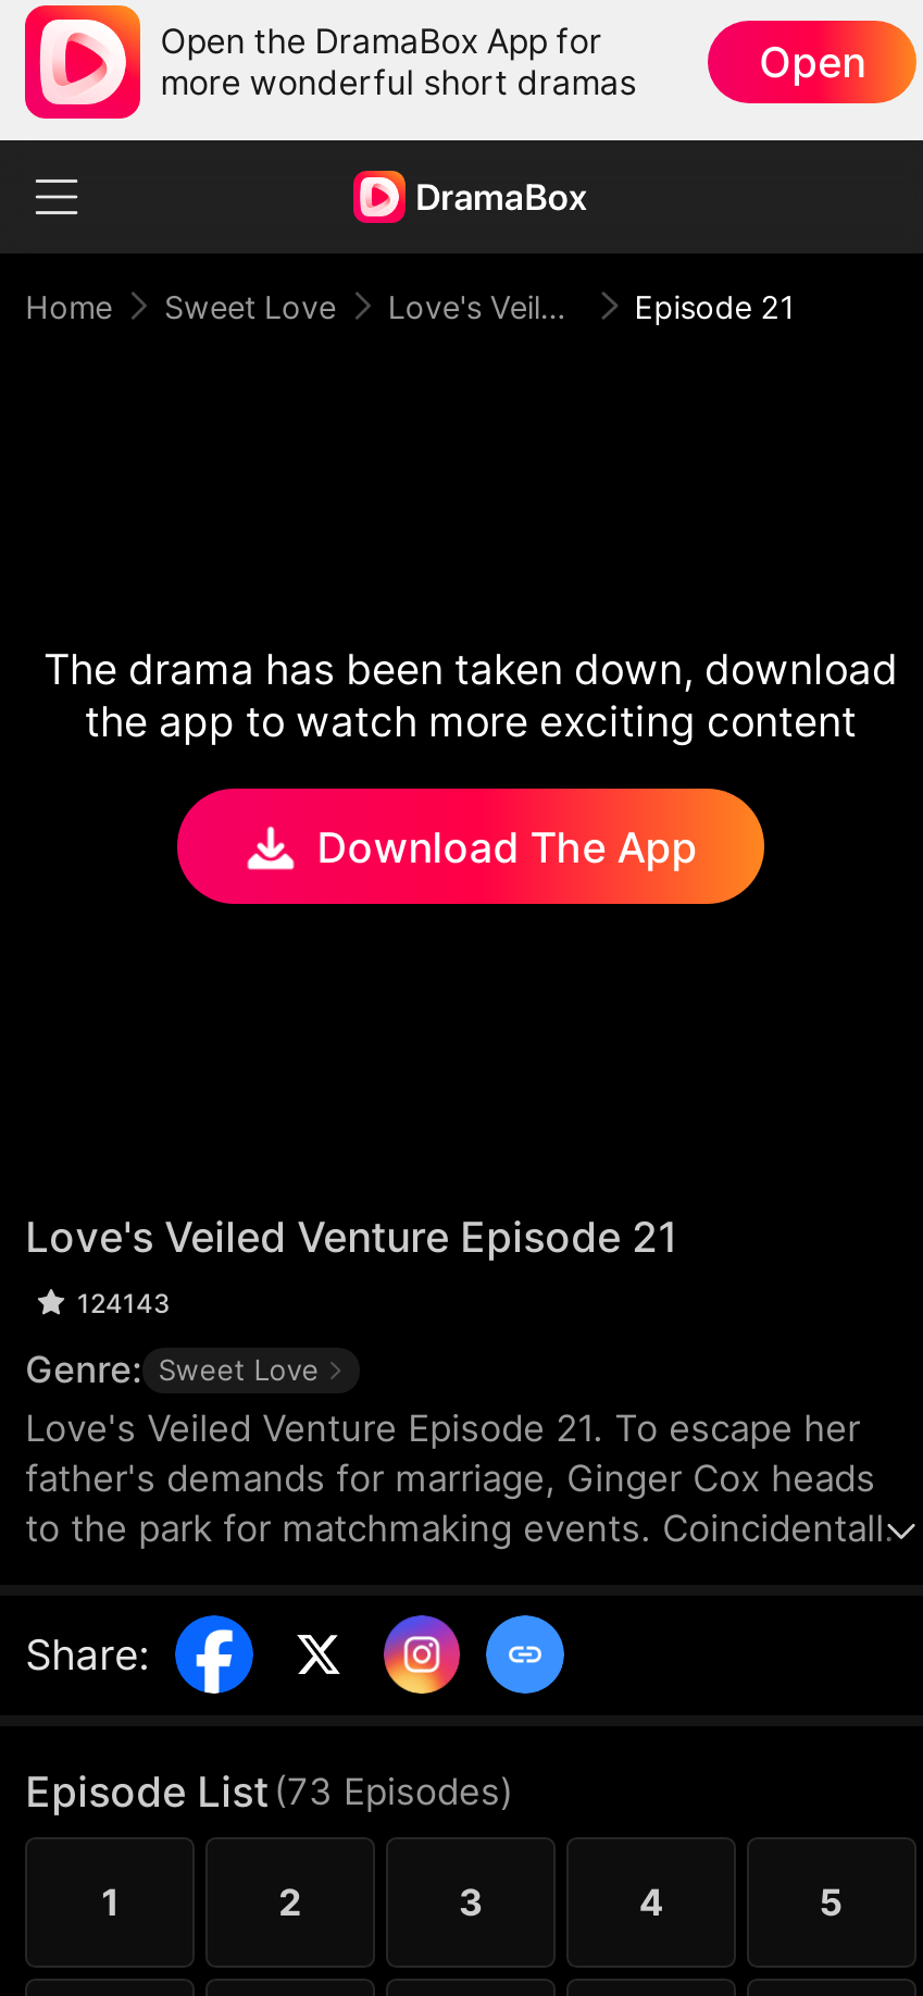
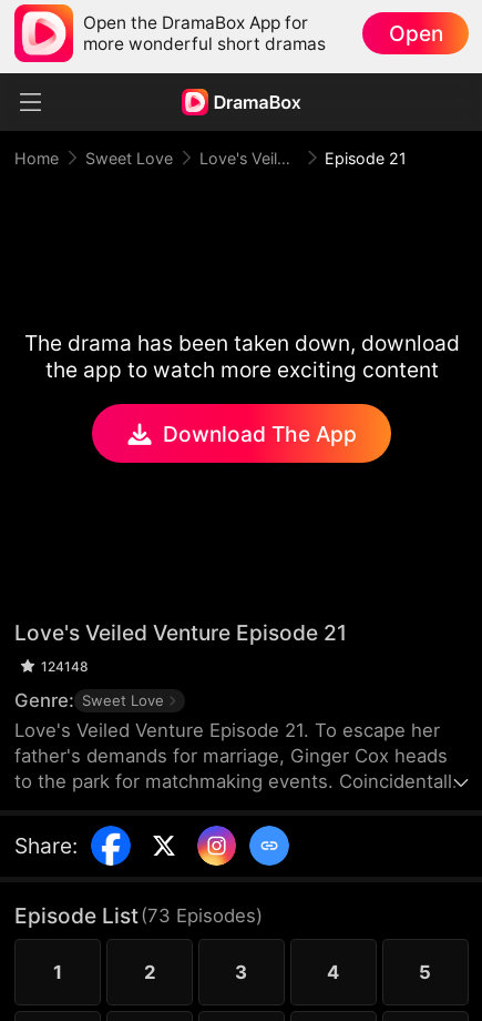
[77,1287,171,1319] 124143 -> [41,658,89,675] 124148

